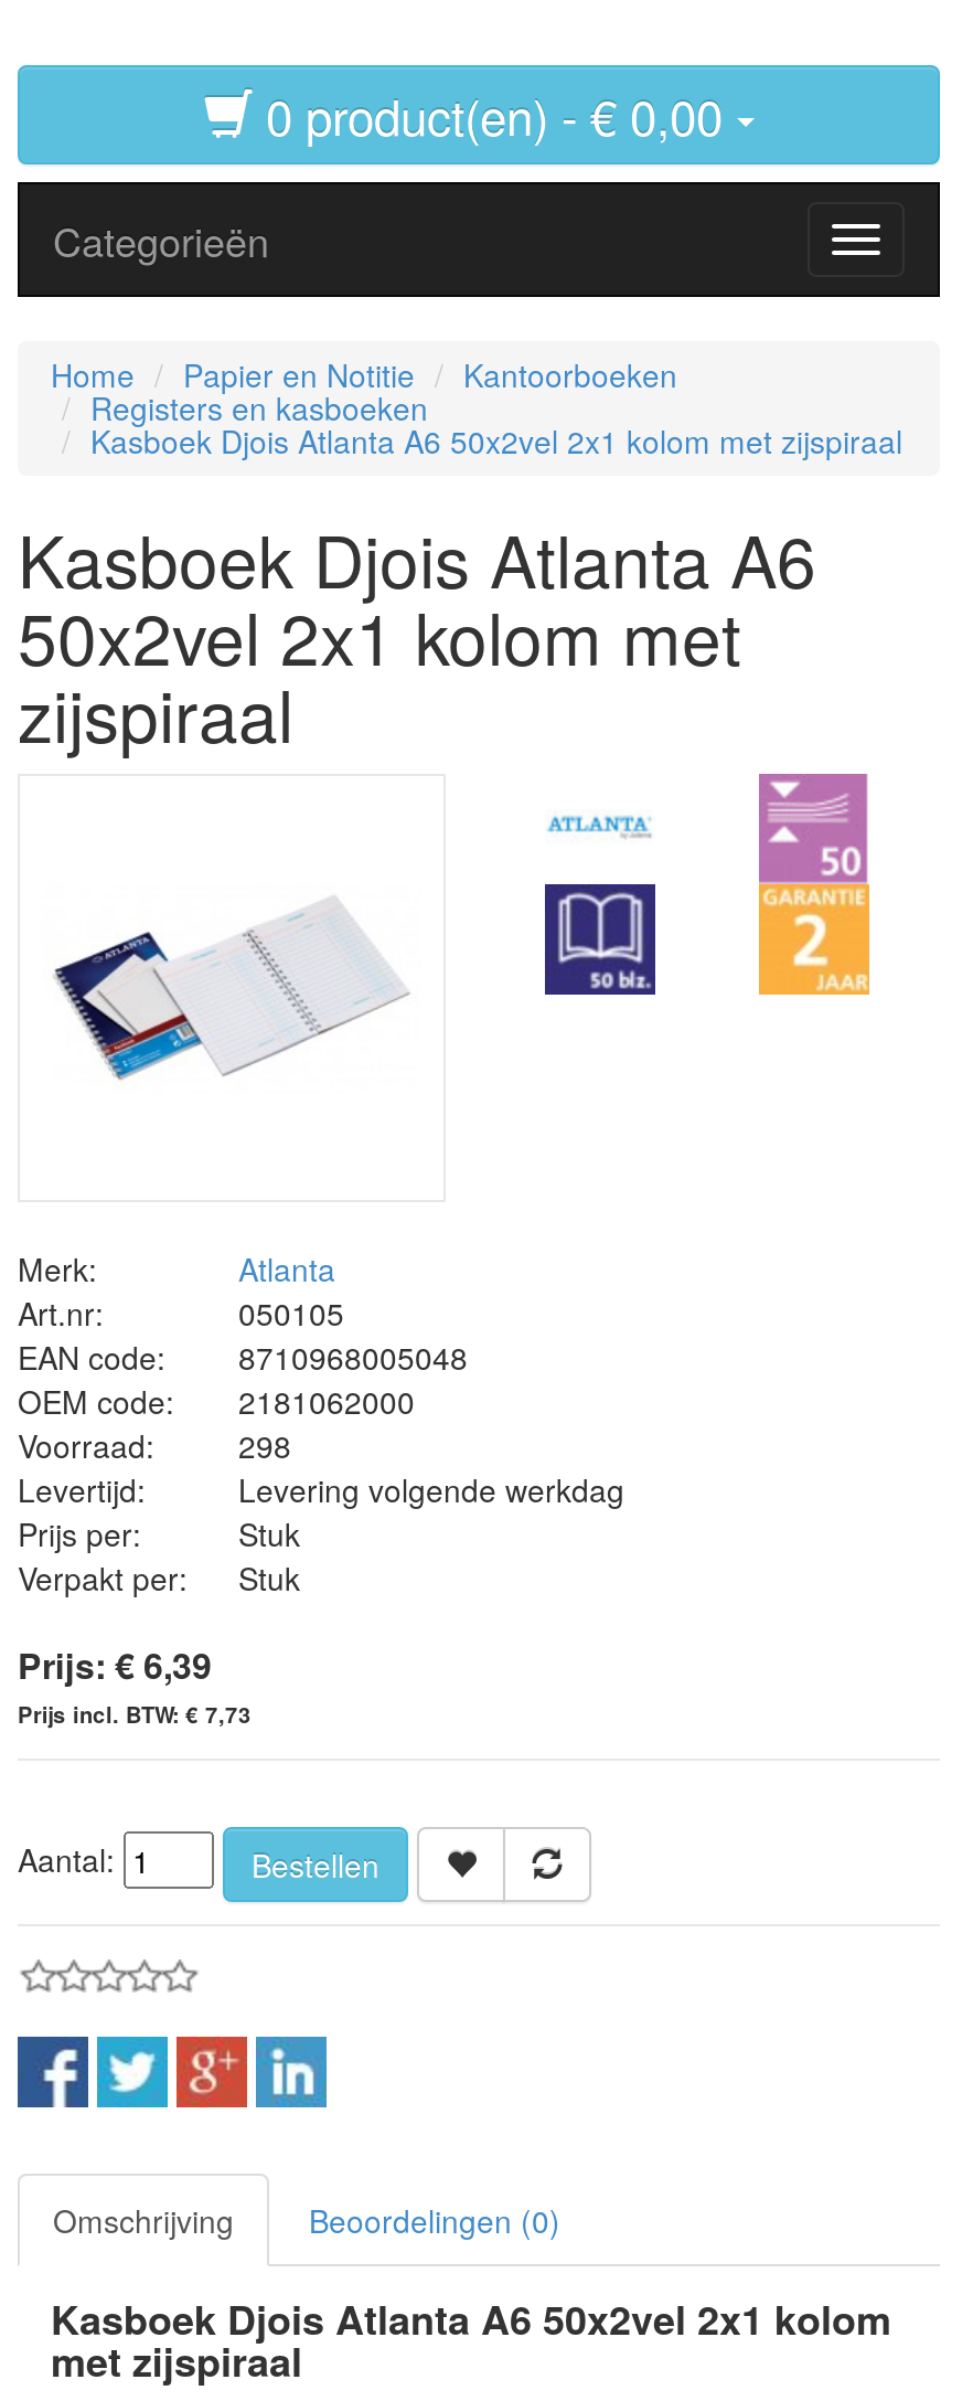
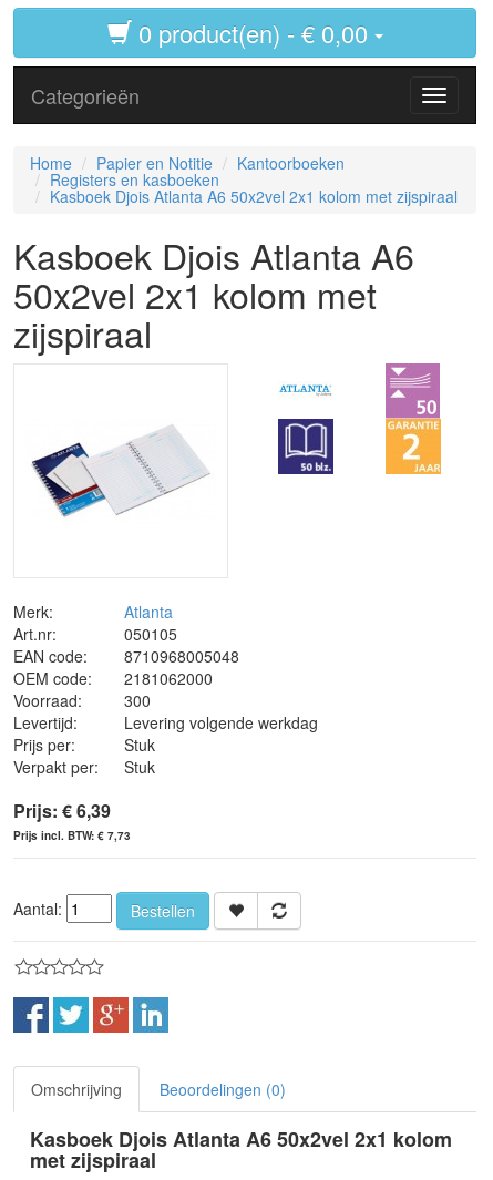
[18,1424,291,1468] Voorraad: 298 -> [13,689,151,712] Voorraad: 300

